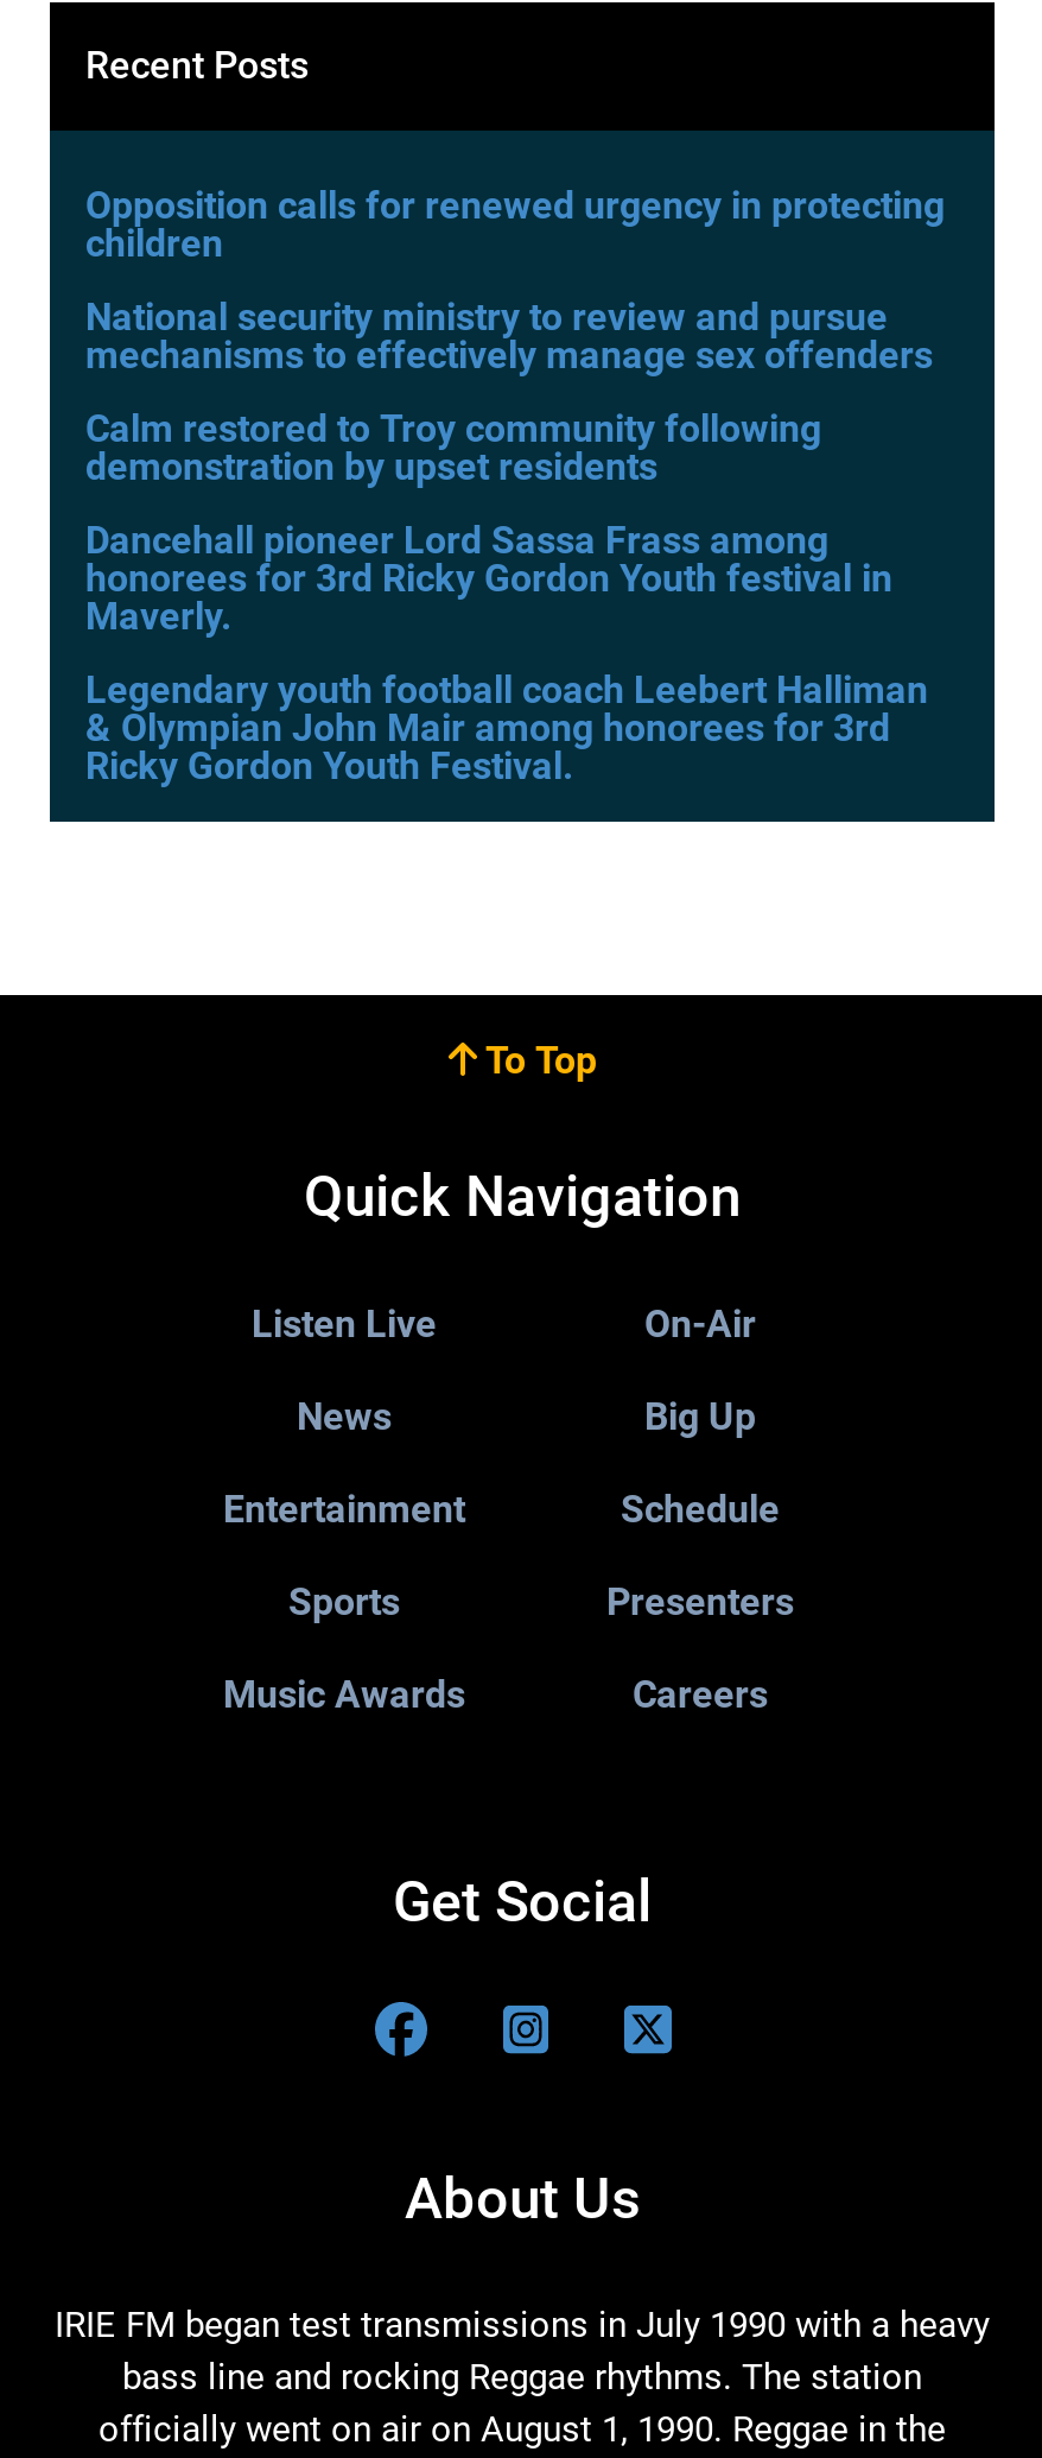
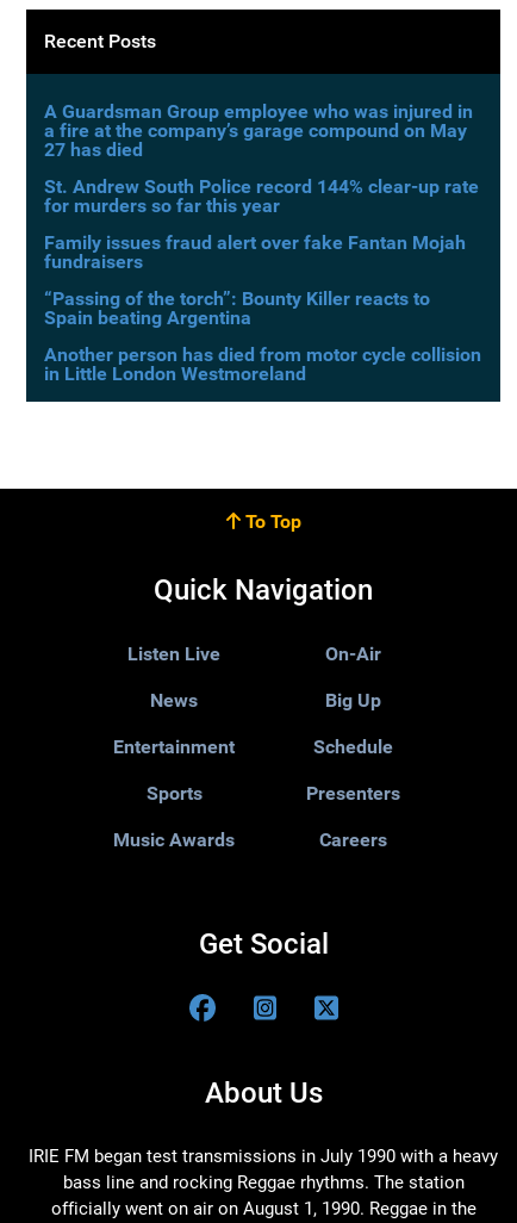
[85,183,945,266] Opposition calls for renewed urgency in protecting | children -> [44,100,473,161] A Guardsman Group employee who was injured in | a fire at the company’s garage compound on May | 27 has died
[85,294,933,378] National security ministry to review and pursue | mechanisms to effectively manage sex offenders -> [44,175,479,217] St. Andrew South Police record 144% clear-up rate | for murders so far this year
[85,406,821,489] Calm restored to Troy community following | demonstration by upset residents -> [44,231,466,273] Family issues fraud alert over fake Fantan Mojah | fundraisers
[85,518,892,639] Dancehall pioneer Lord Sassa Frass among | honorees for 3rd Ricky Gordon Youth festival in | Maverly. -> [44,287,430,329] “Passing of the torch”: Bounty Killer reacts to | Spain beating Argentina
[85,667,928,788] Legendary youth football coach Leebert Halliman | & Olympian John Mair among honorees for 3rd | Ricky Gordon Youth Festival. -> [44,343,481,385] Another person has died from motor cycle collision | in Little London Westmoreland

